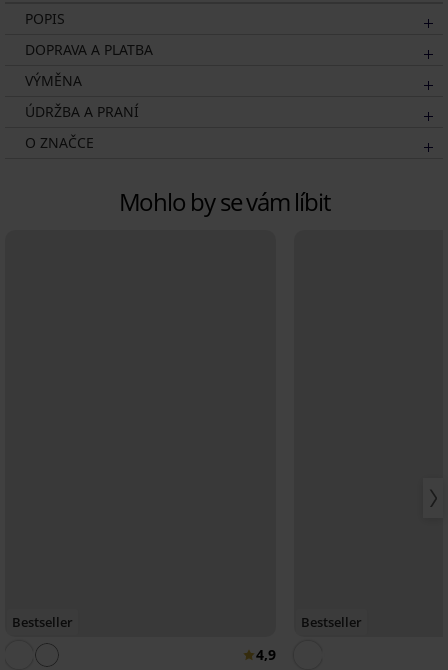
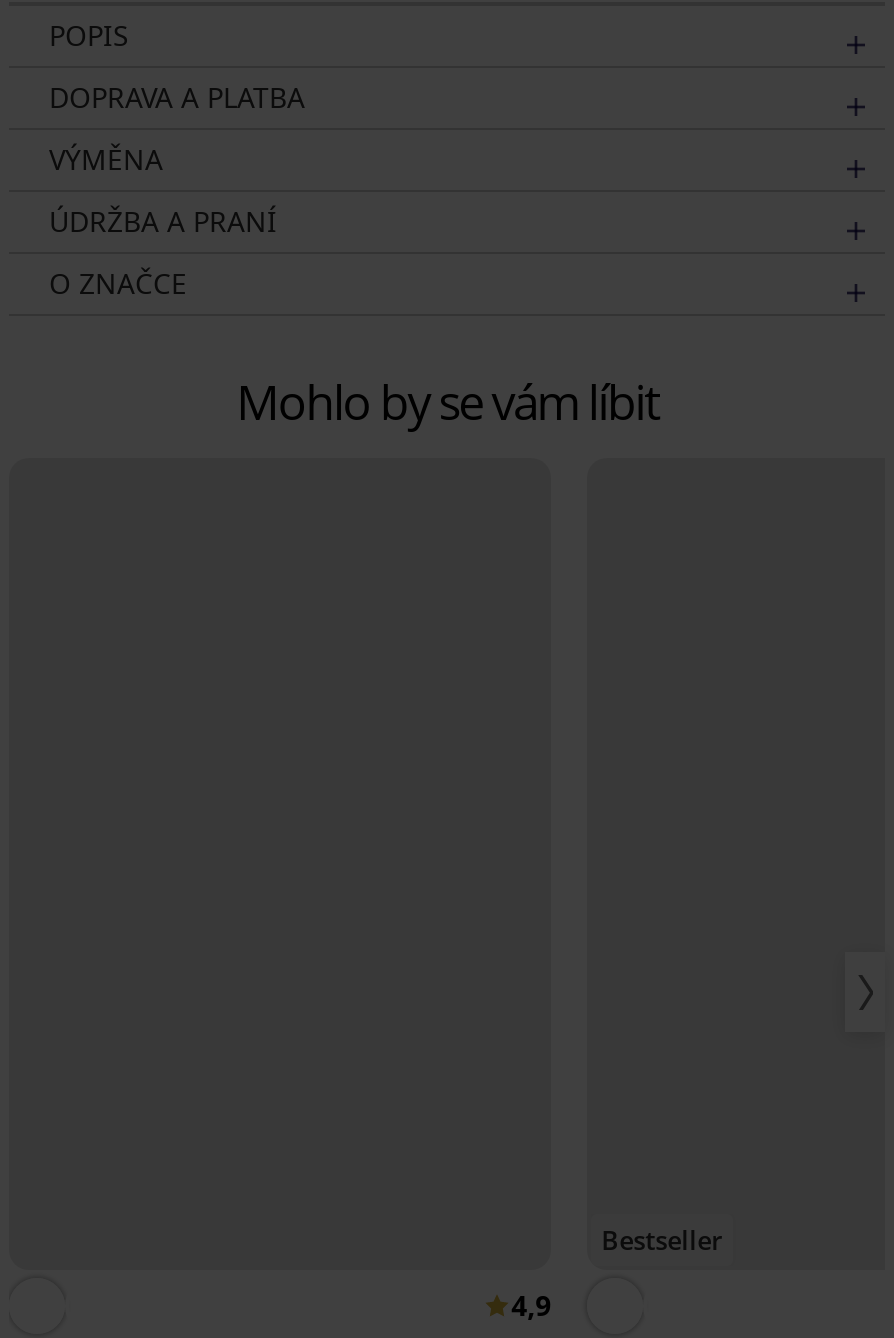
[12,613,73,631] Bestseller -> none

